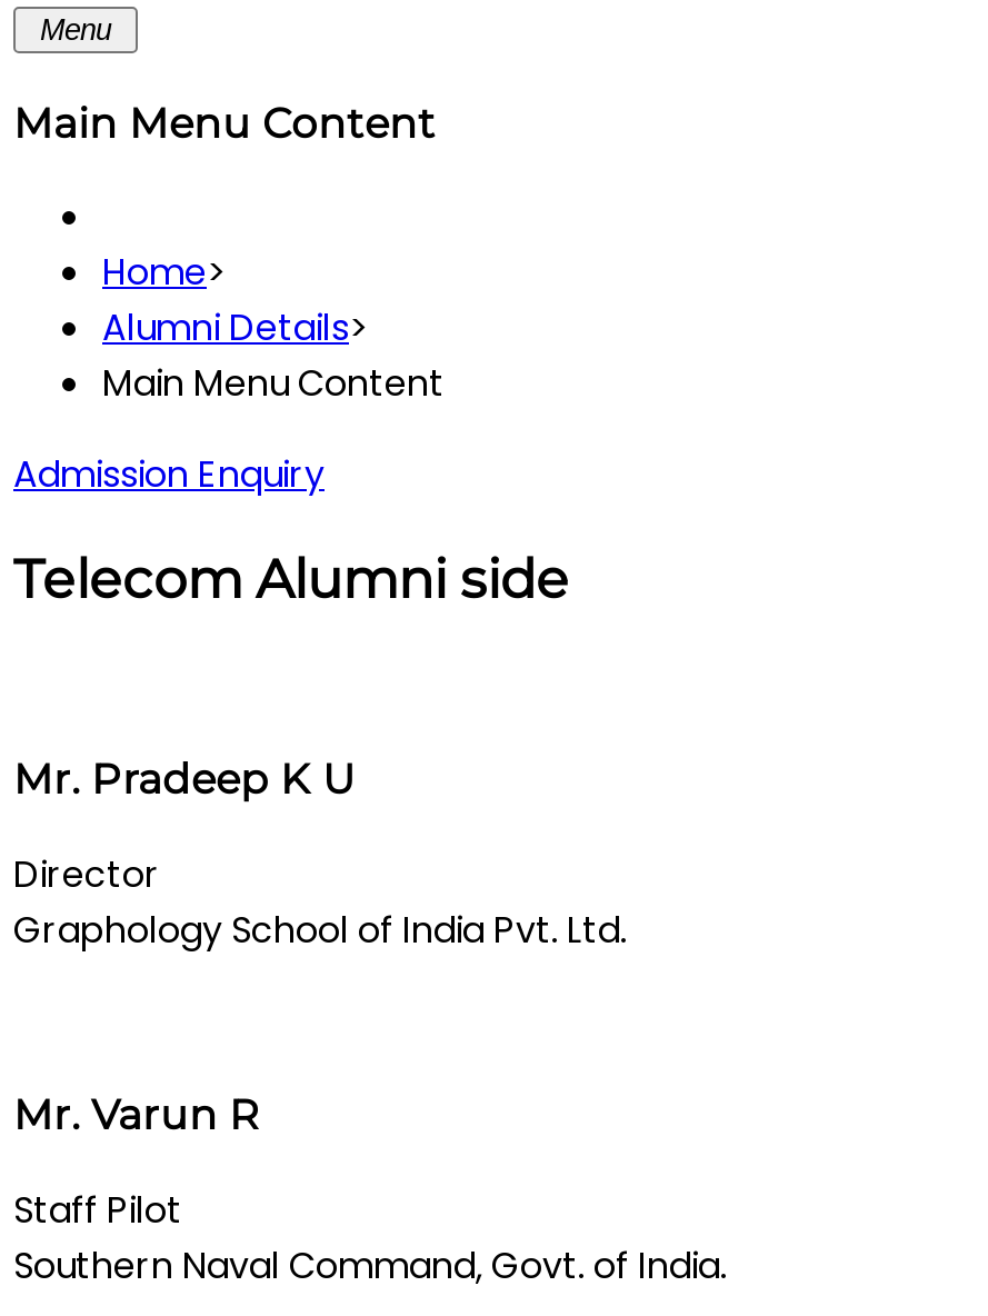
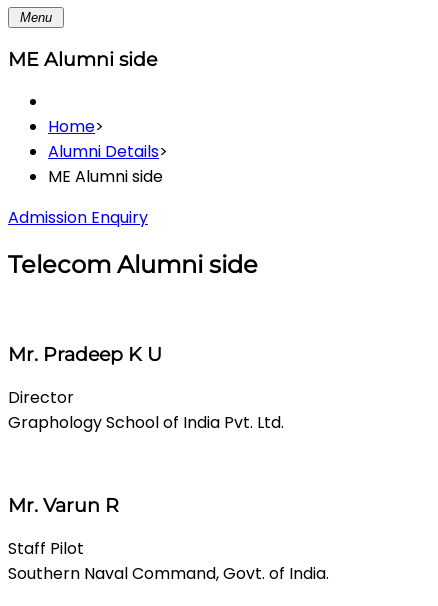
[13,97,436,148] Main Menu Content -> [8,48,157,71] ME Alumni side
[102,359,445,410] Main Menu Content -> [48,165,163,188] ME Alumni side

